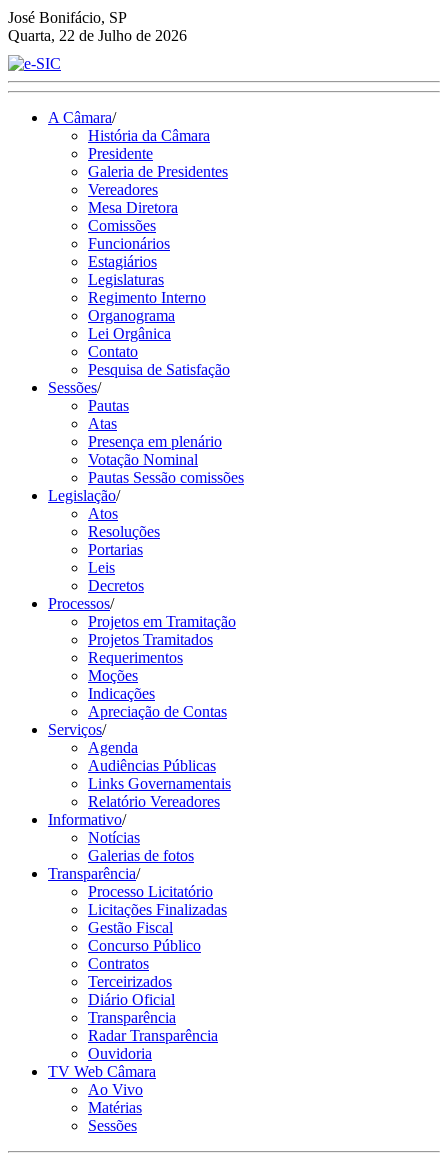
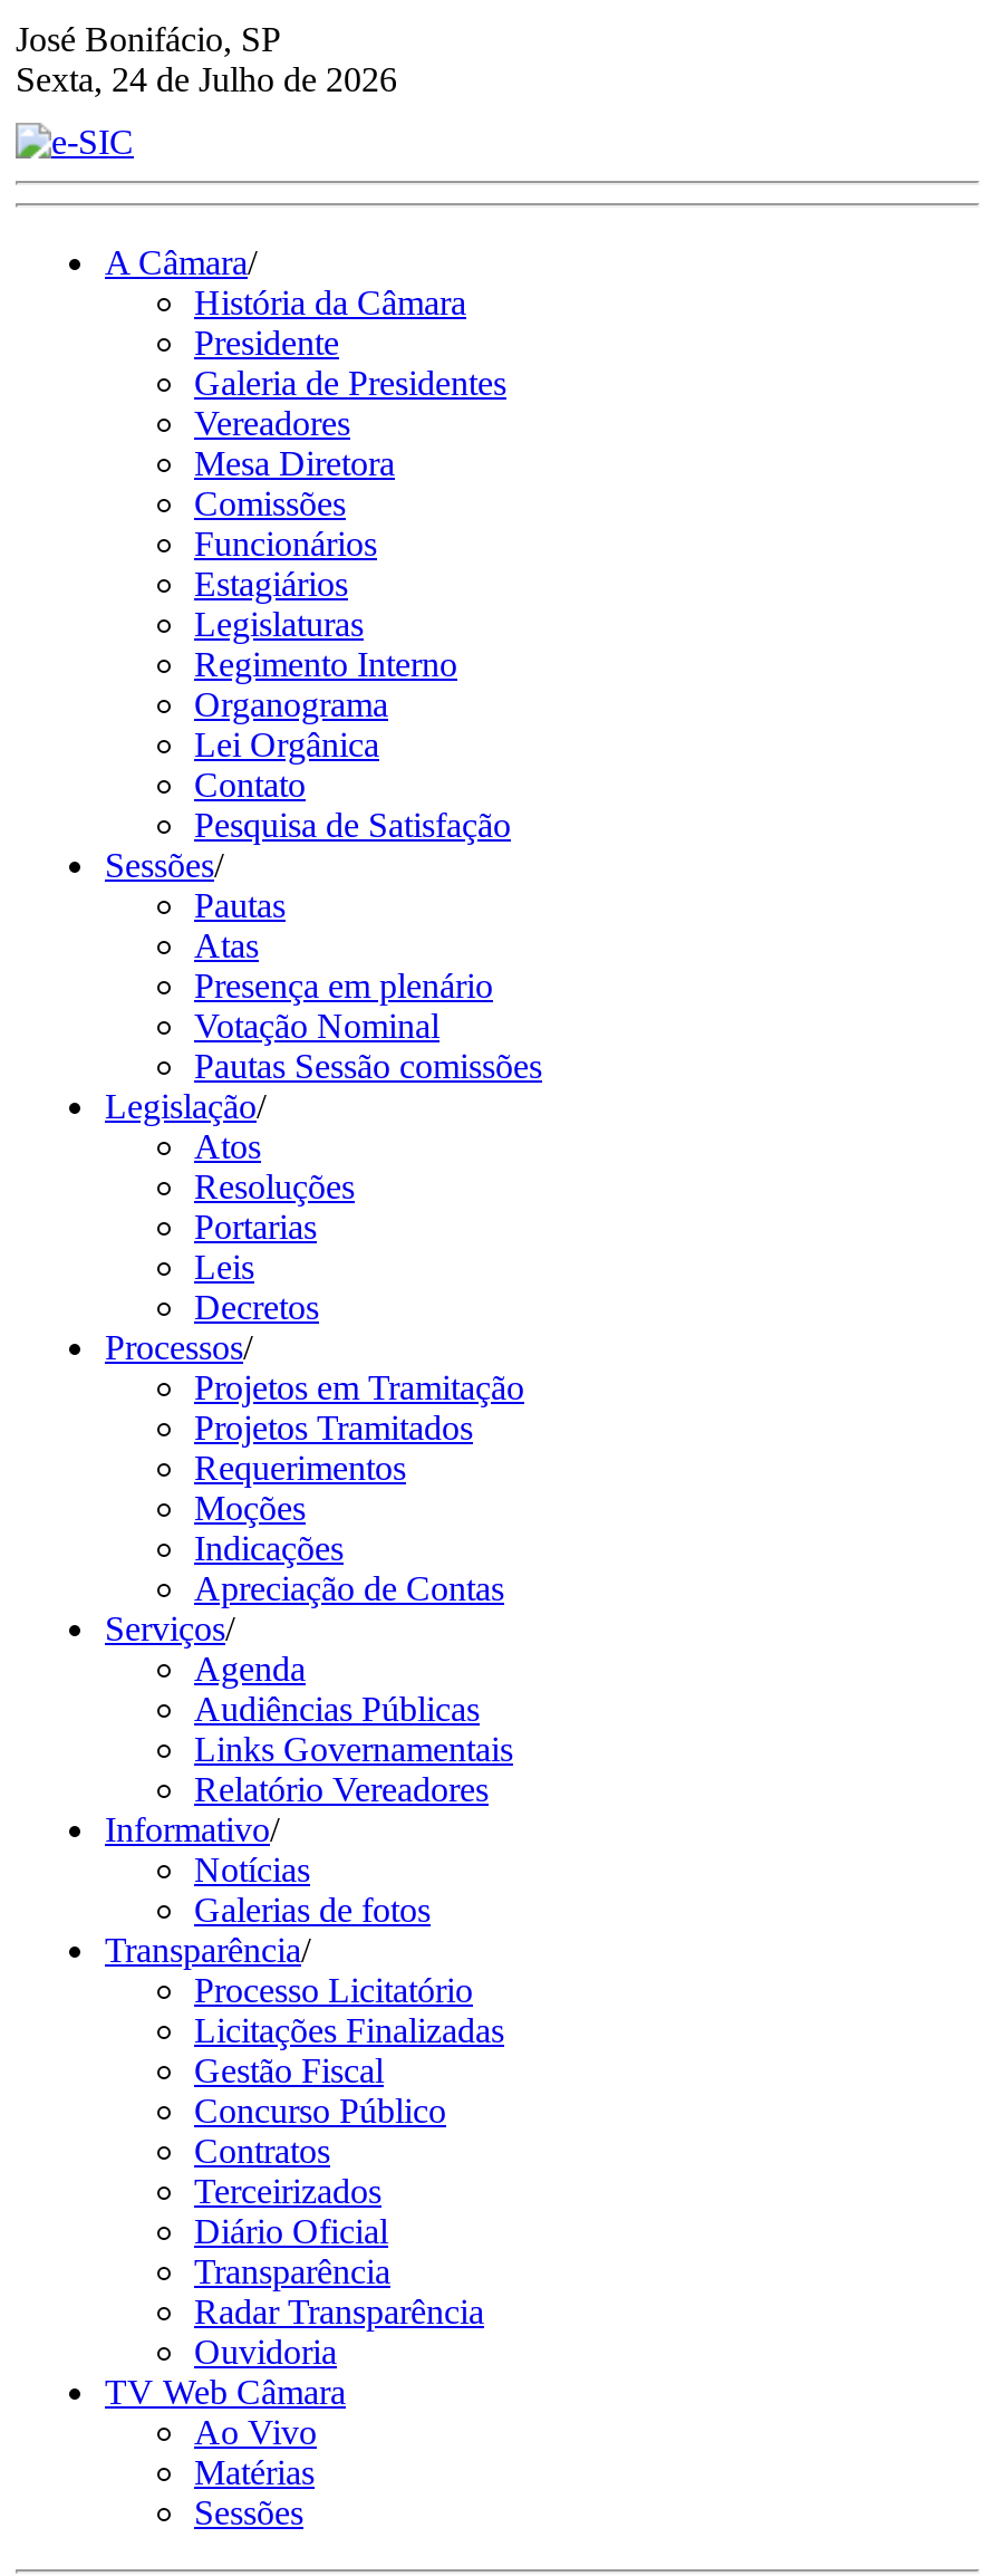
[8,27,187,44] Quarta, 22 de Julho de 2026 -> [16,60,397,98] Sexta, 24 de Julho de 2026

